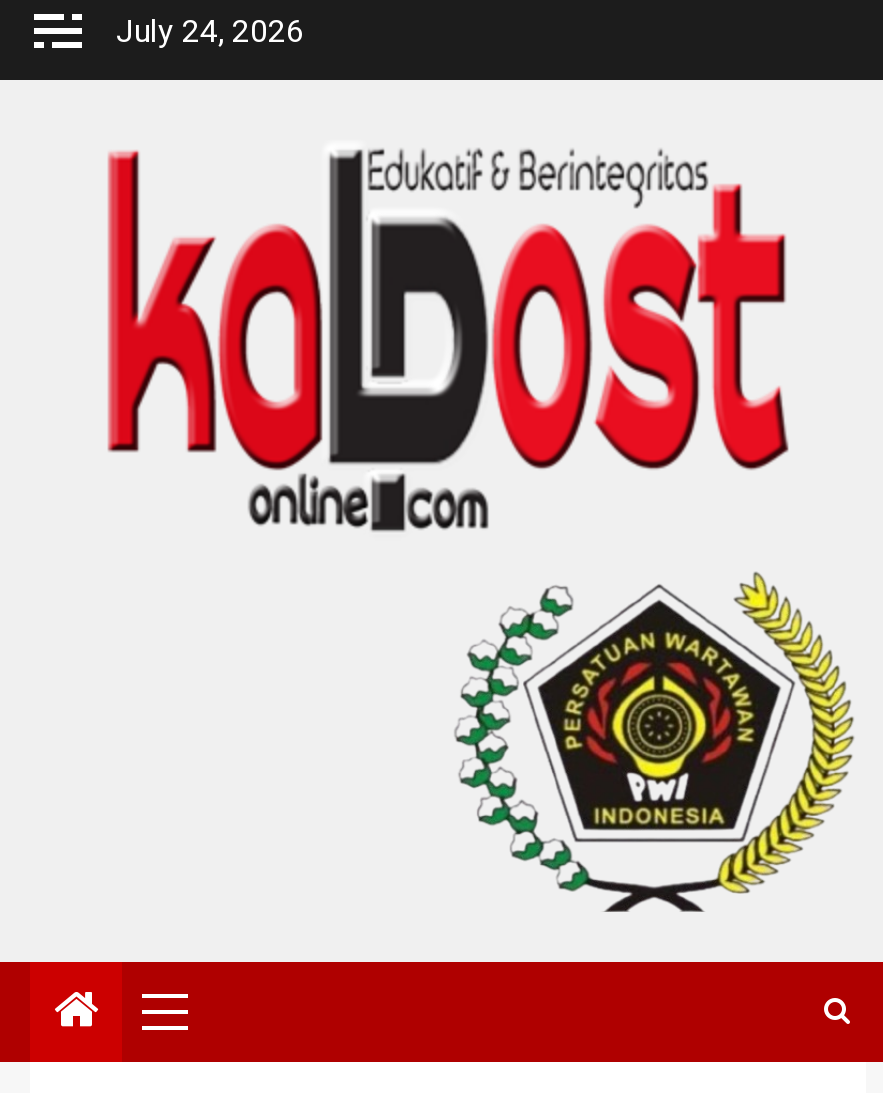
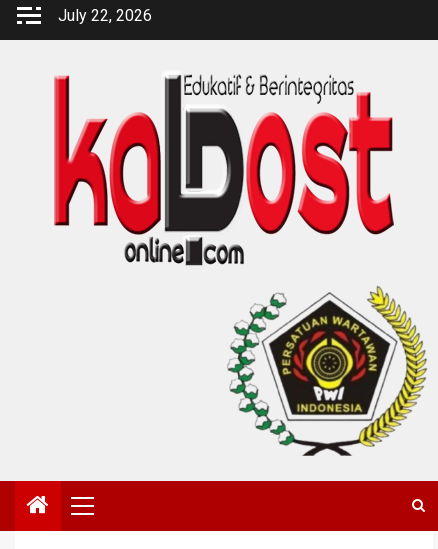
[116,12,304,50] July 24, 2026 -> [58,6,152,25] July 22, 2026

